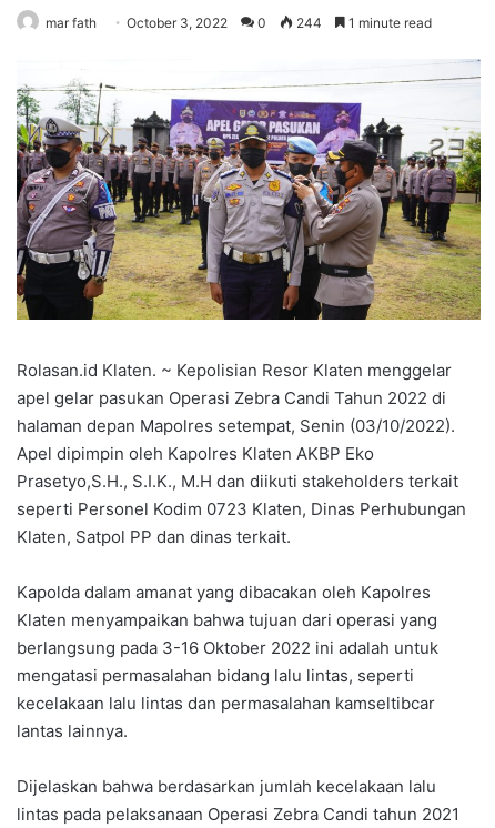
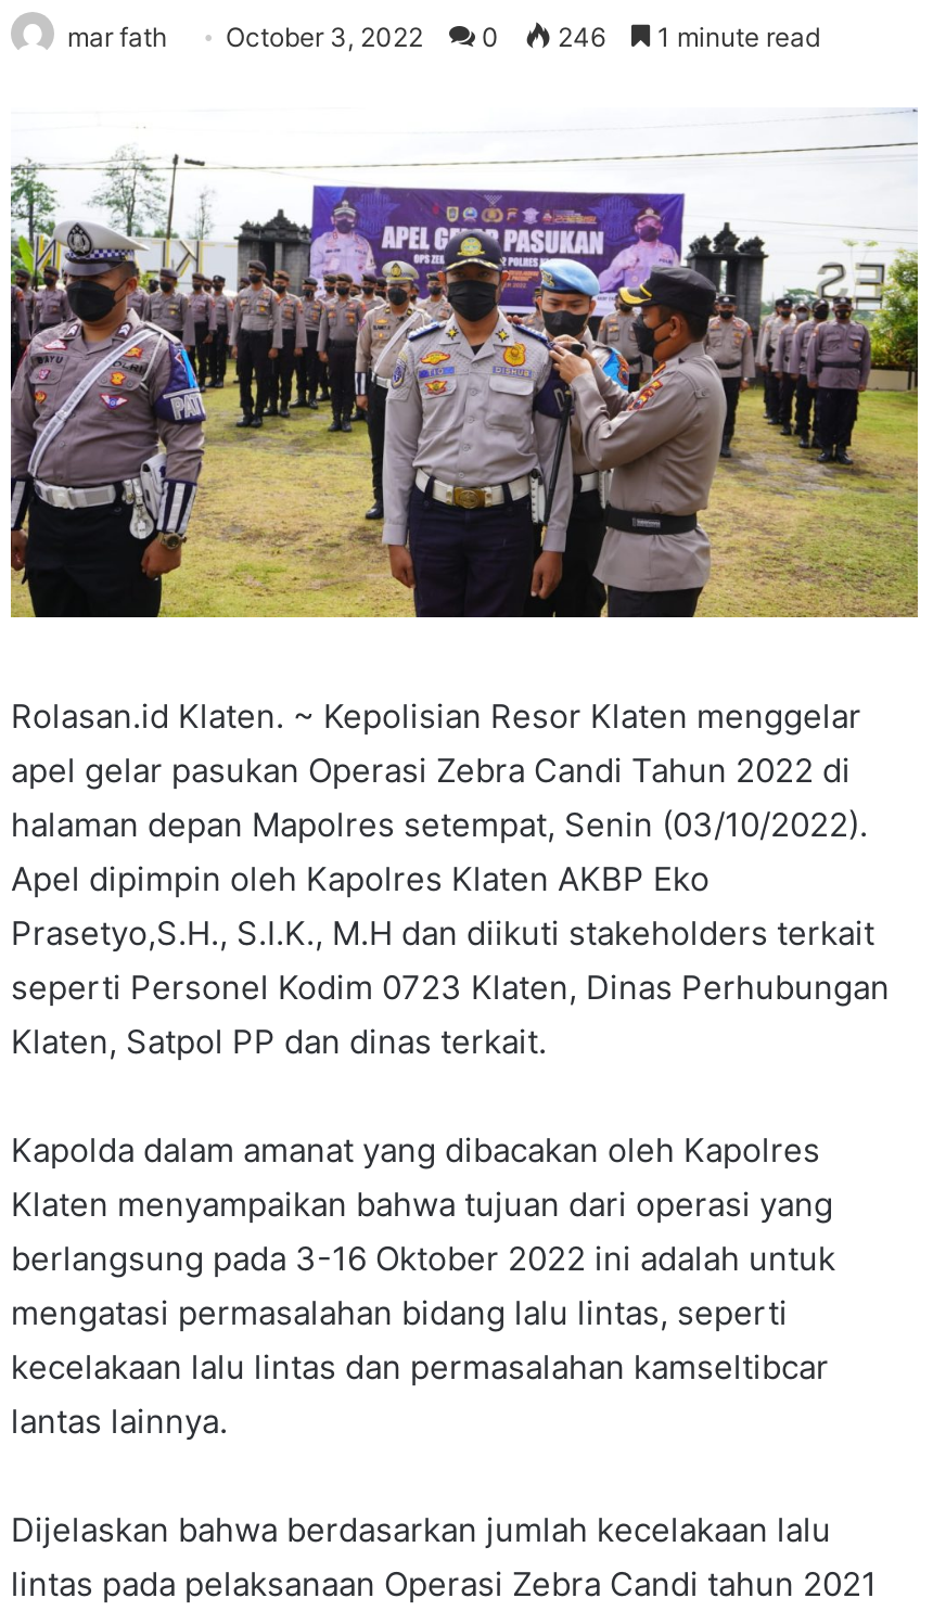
[46,14,432,31] mar fath October 3, 2022 0 244 1 minute read -> [67,21,820,53] mar fath October 3, 2022 0 246 1 minute read

